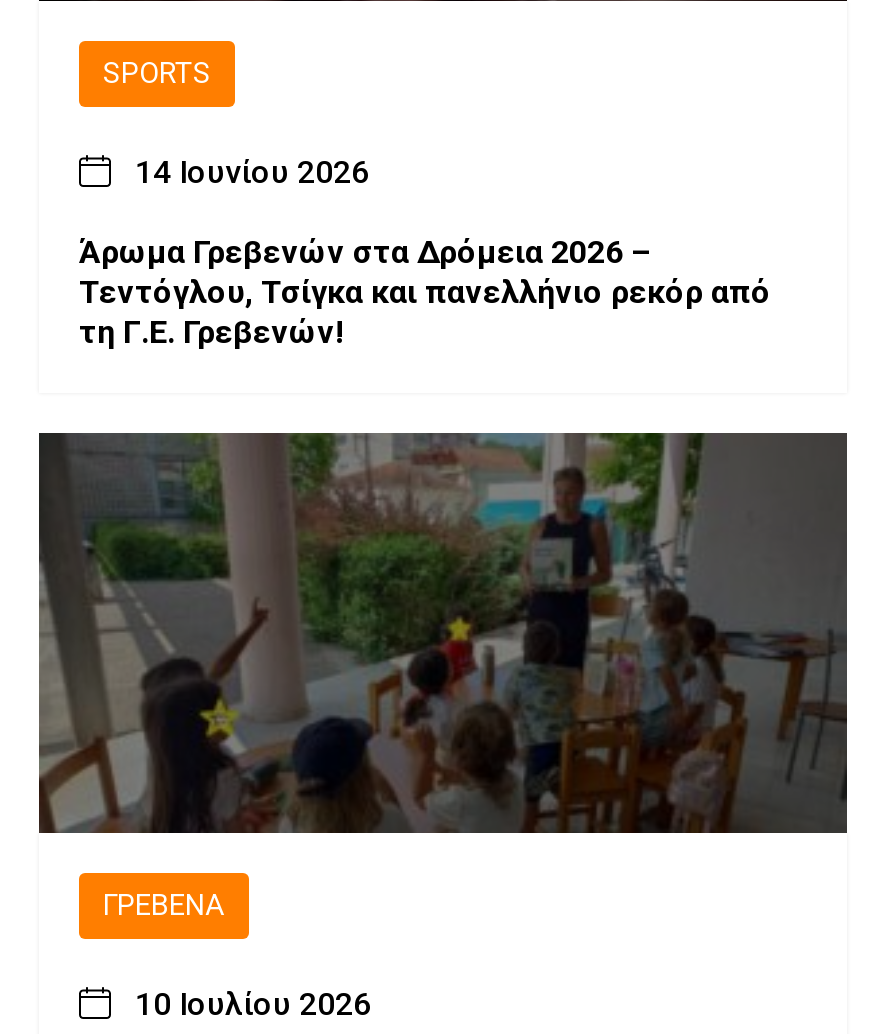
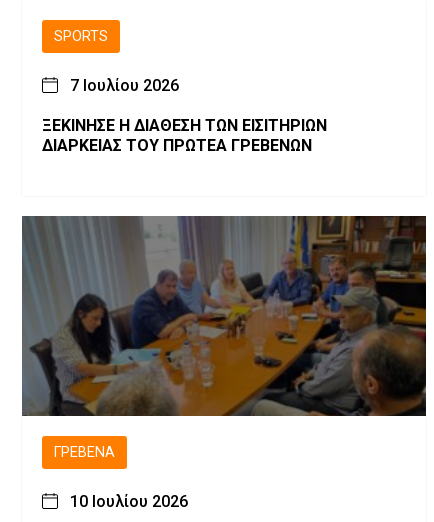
[135,152,369,190] 14 Ιουνίου 2026 -> [70,76,179,95] 7 Ιουλίου 2026
[79,232,771,350] Άρωμα Γρεβενών στα Δρόμεια 2026 – | Τεντόγλου, Τσίγκα και πανελλήνιο ρεκόρ από | τη Γ.Ε. Γρεβενών! -> [42,116,327,155] ΞΕΚΙΝΗΣΕ Η ΔΙΑΘΕΣΗ ΤΩΝ ΕΙΣΙΤΗΡΙΩΝ | ΔΙΑΡΚΕΙΑΣ ΤΟΥ ΠΡΩΤΕΑ ΓΡΕΒΕΝΩΝ
[39,432,847,834] [image] -> [22,215,426,417] [image]

